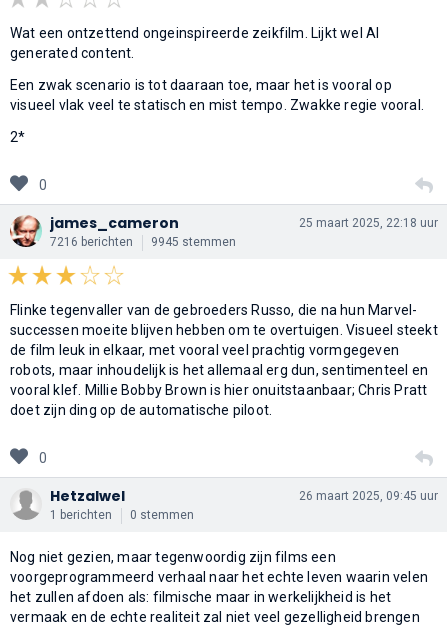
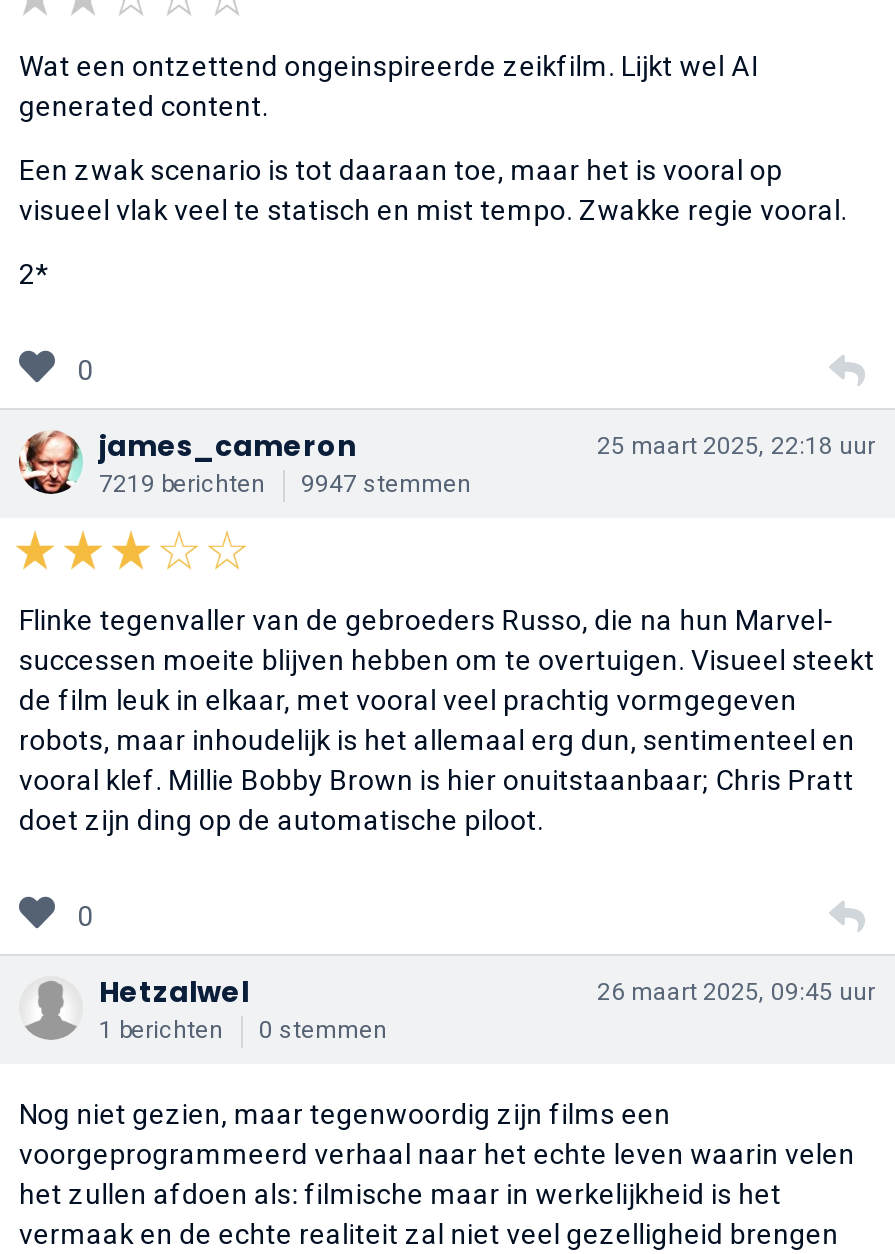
[50,235,133,249] 7216 berichten -> [99,470,265,498] 7219 berichten
[151,235,236,249] 9945 stemmen -> [301,470,471,498] 9947 stemmen

